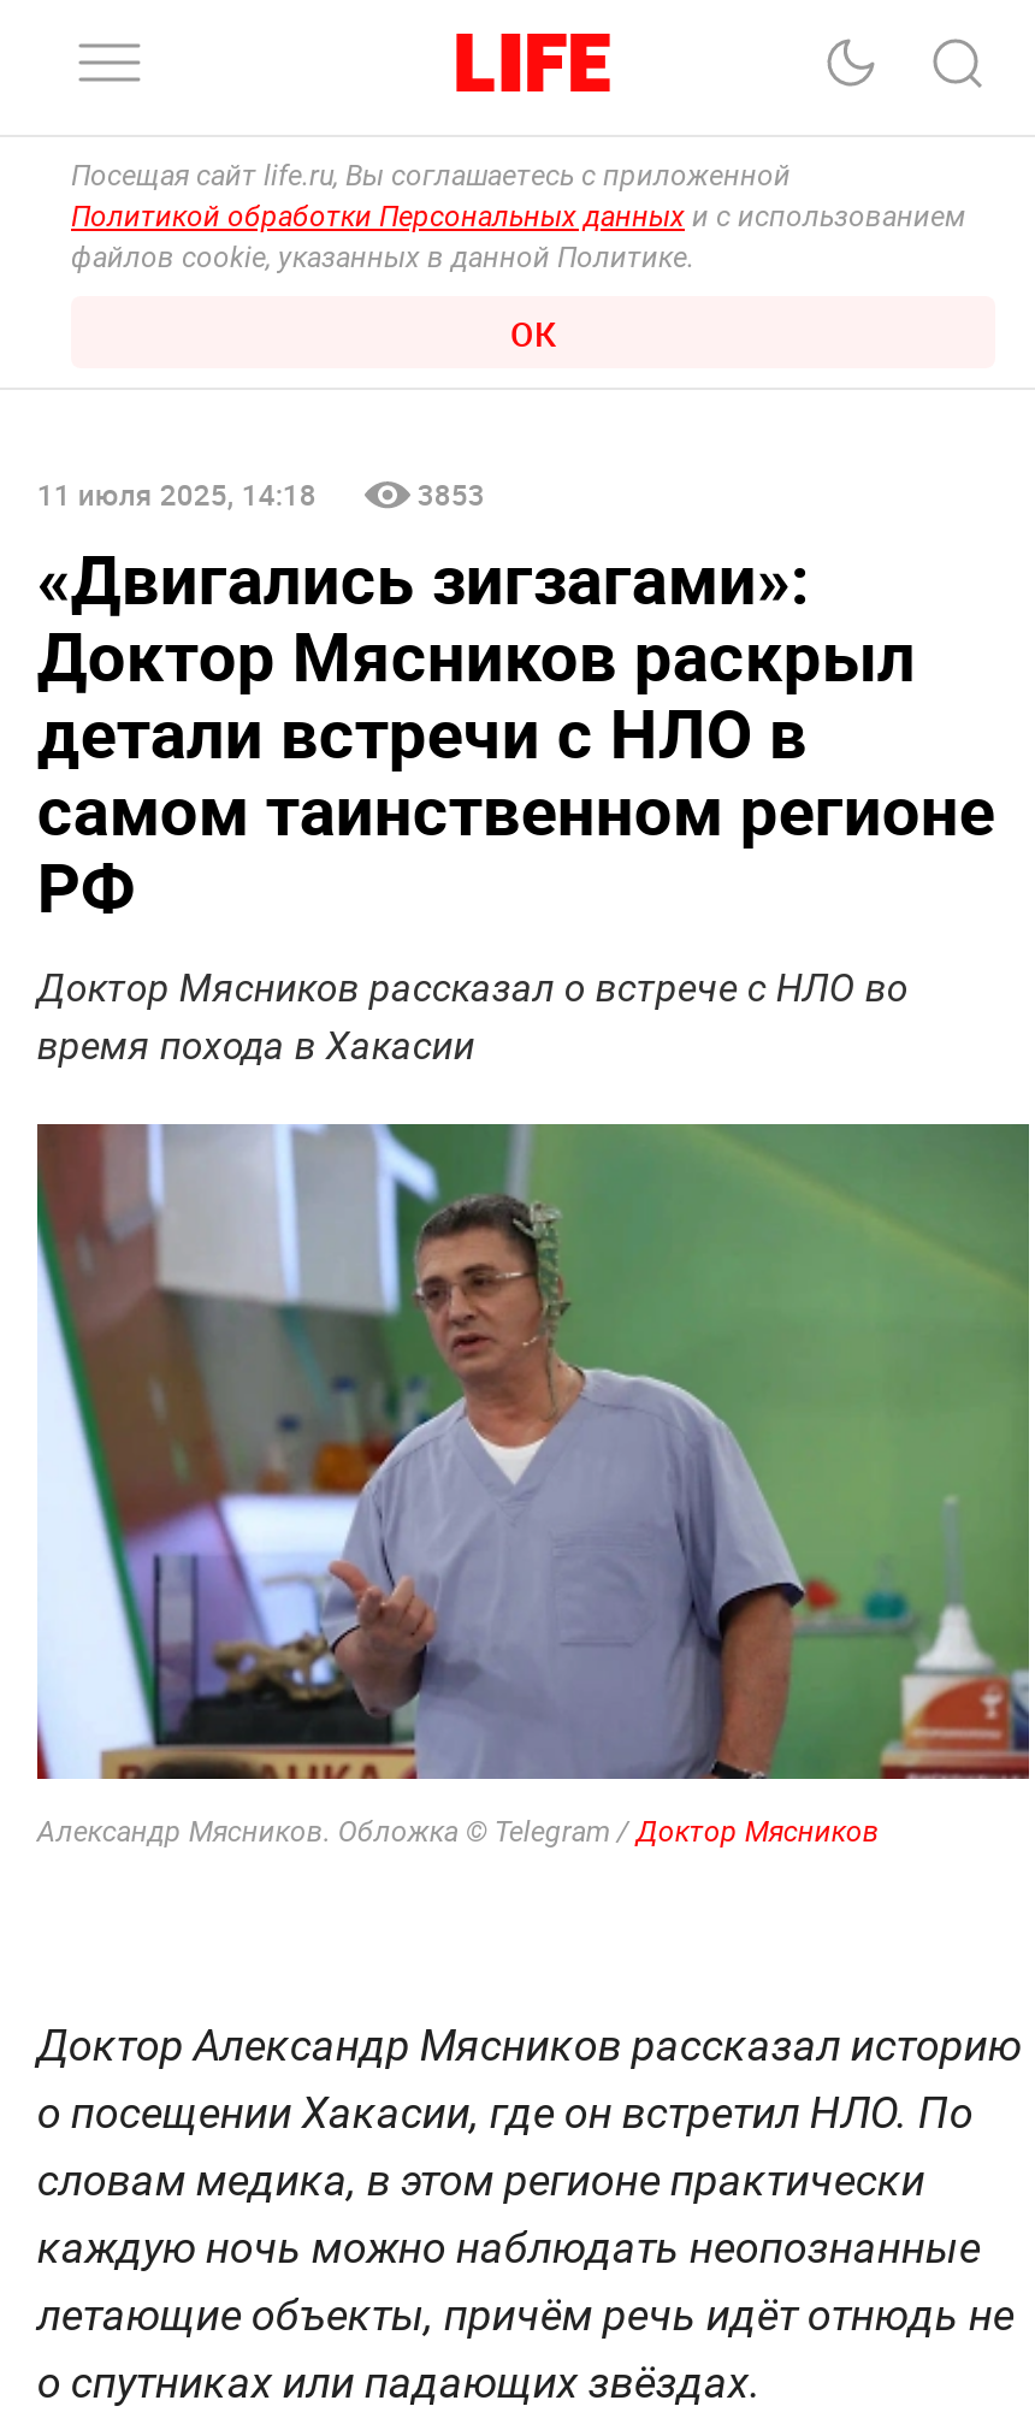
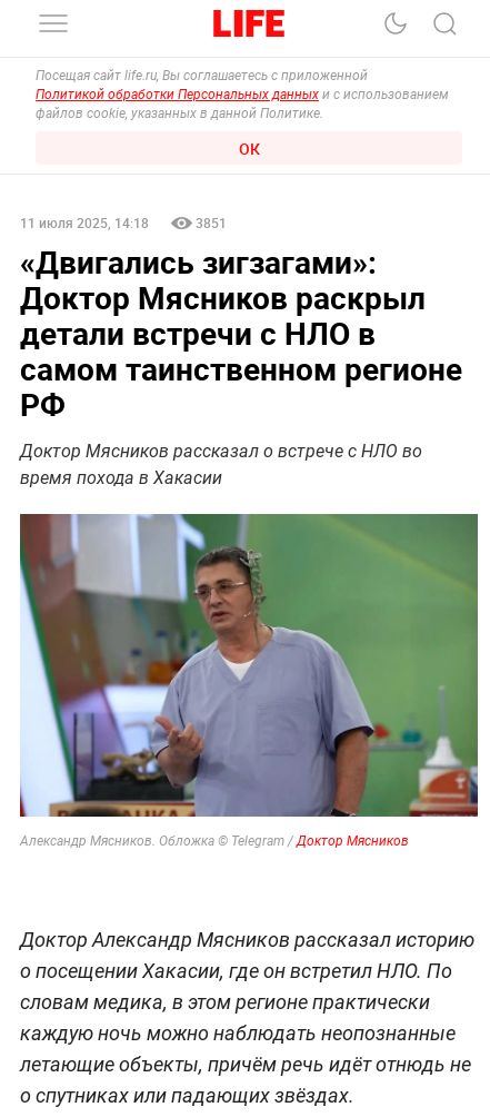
[417,474,485,512] 3853 -> [195,213,227,231] 3851

